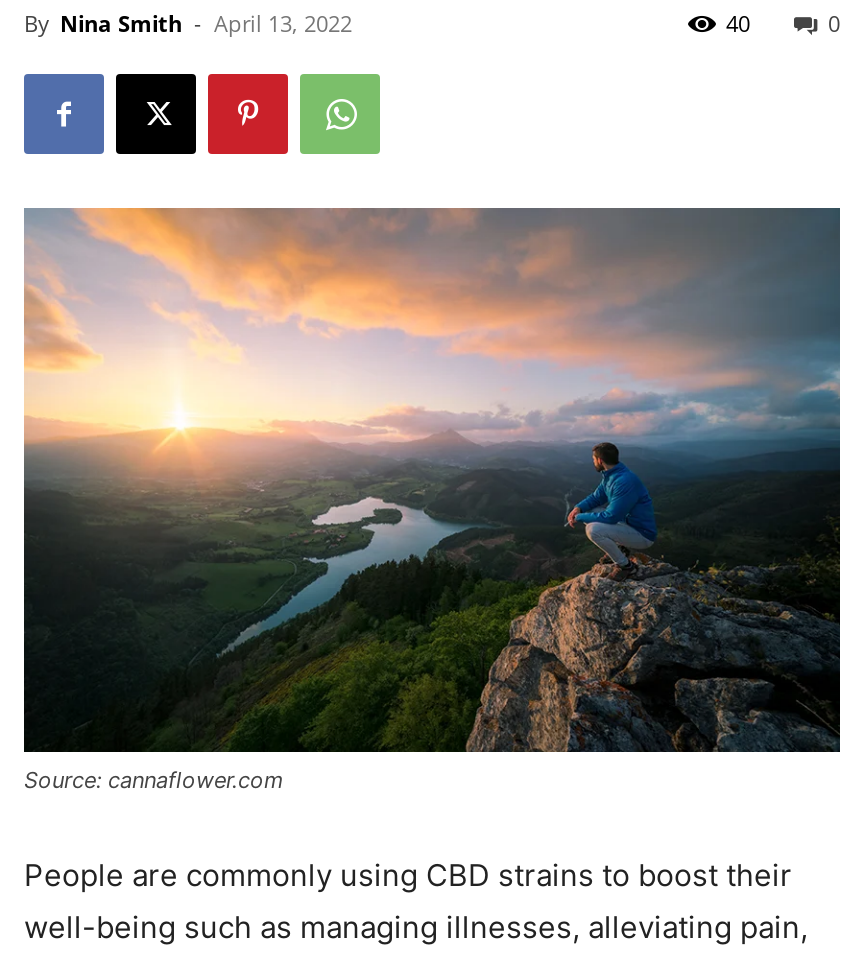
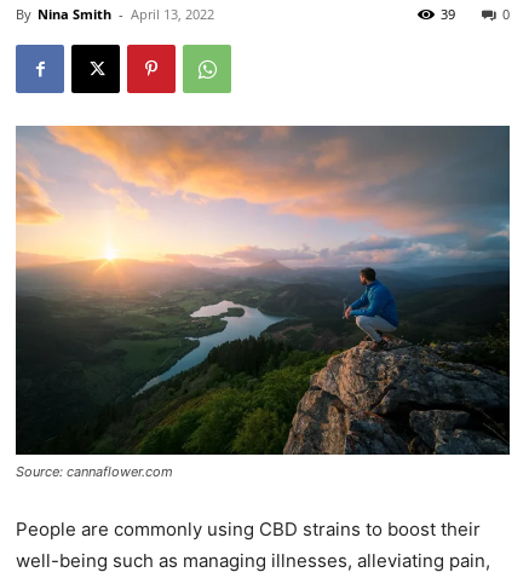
[726,8,750,38] 40 -> [441,5,455,23] 39

